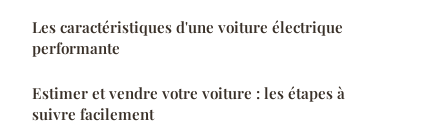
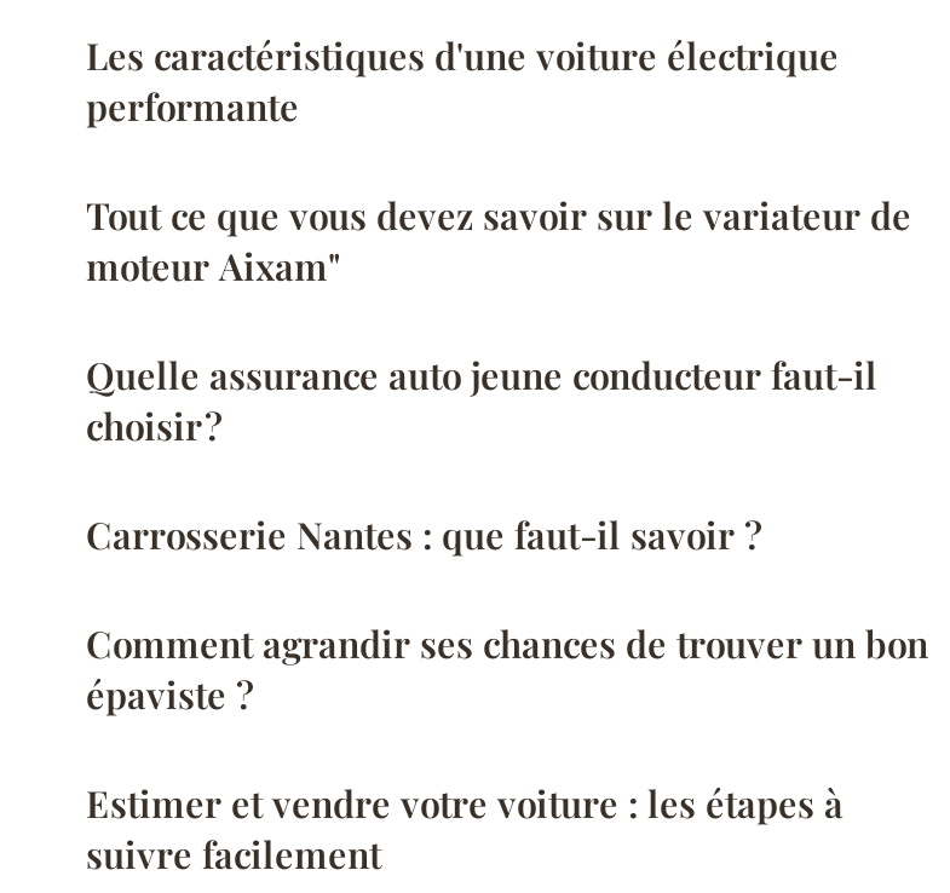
none -> [86,190,928,718] Tout ce que vous devez savoir sur le variateur de | moteur Aixam" | Quelle assurance auto jeune conducteur faut-il | choisir ? | Carrosserie Nantes : que faut-il savoir ? | Comment agrandir ses chances de trouver un bon | épaviste ?

